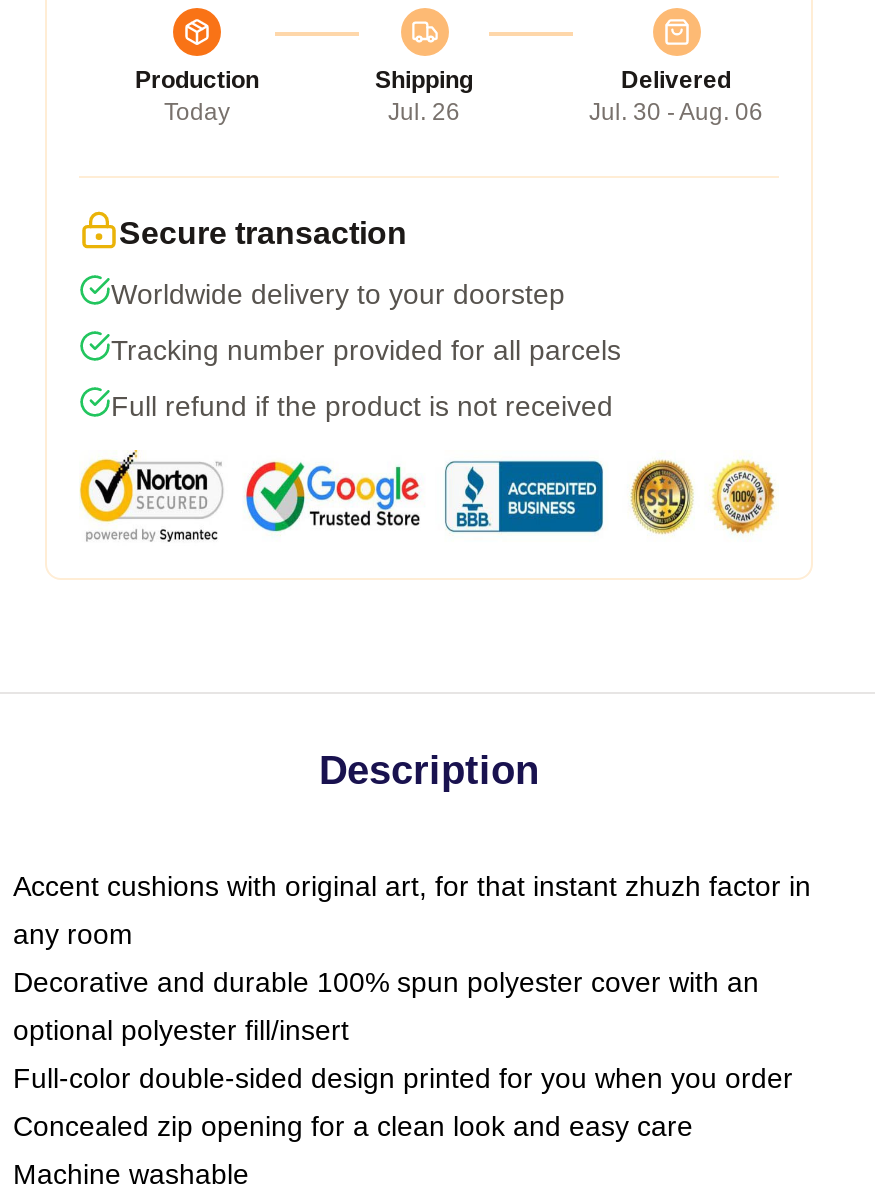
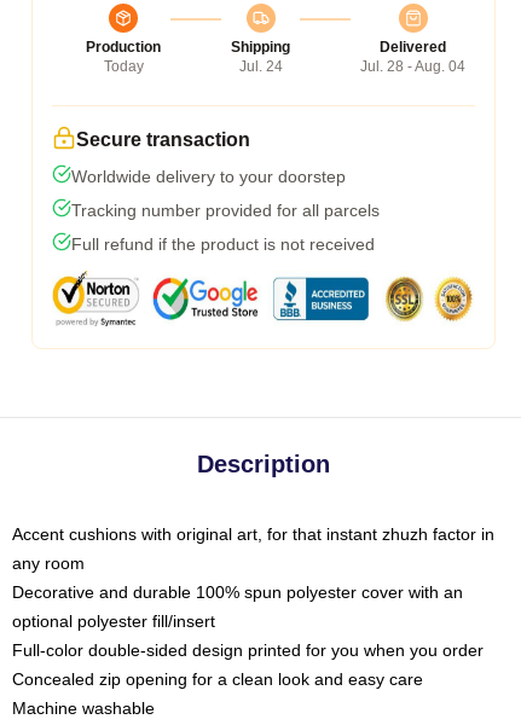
[388,98,460,126] Jul. 26 -> [239,58,282,75] Jul. 24
[589,98,763,126] Jul. 30 - Aug. 06 -> [360,58,465,75] Jul. 28 - Aug. 04

